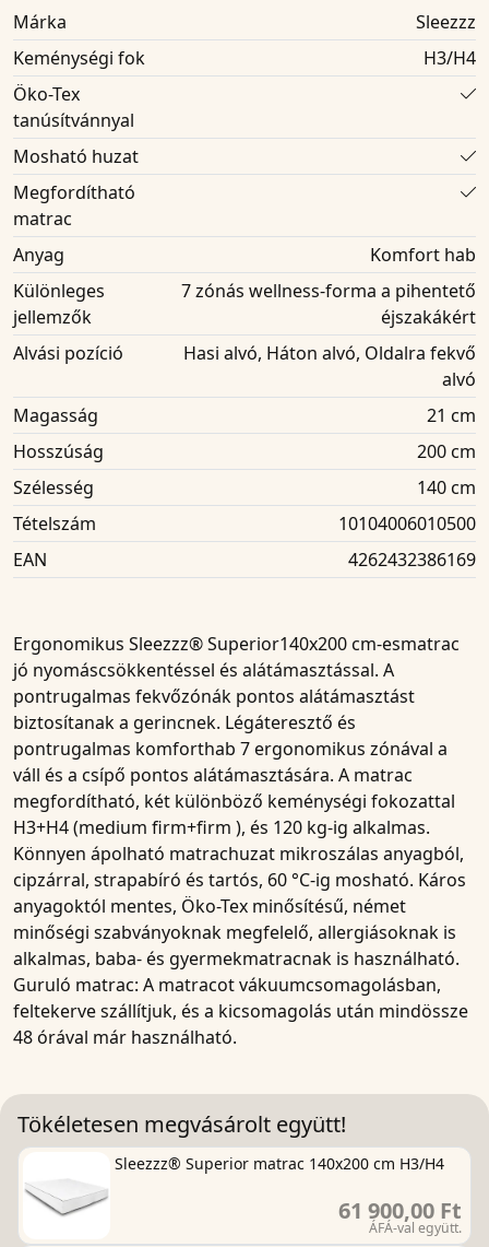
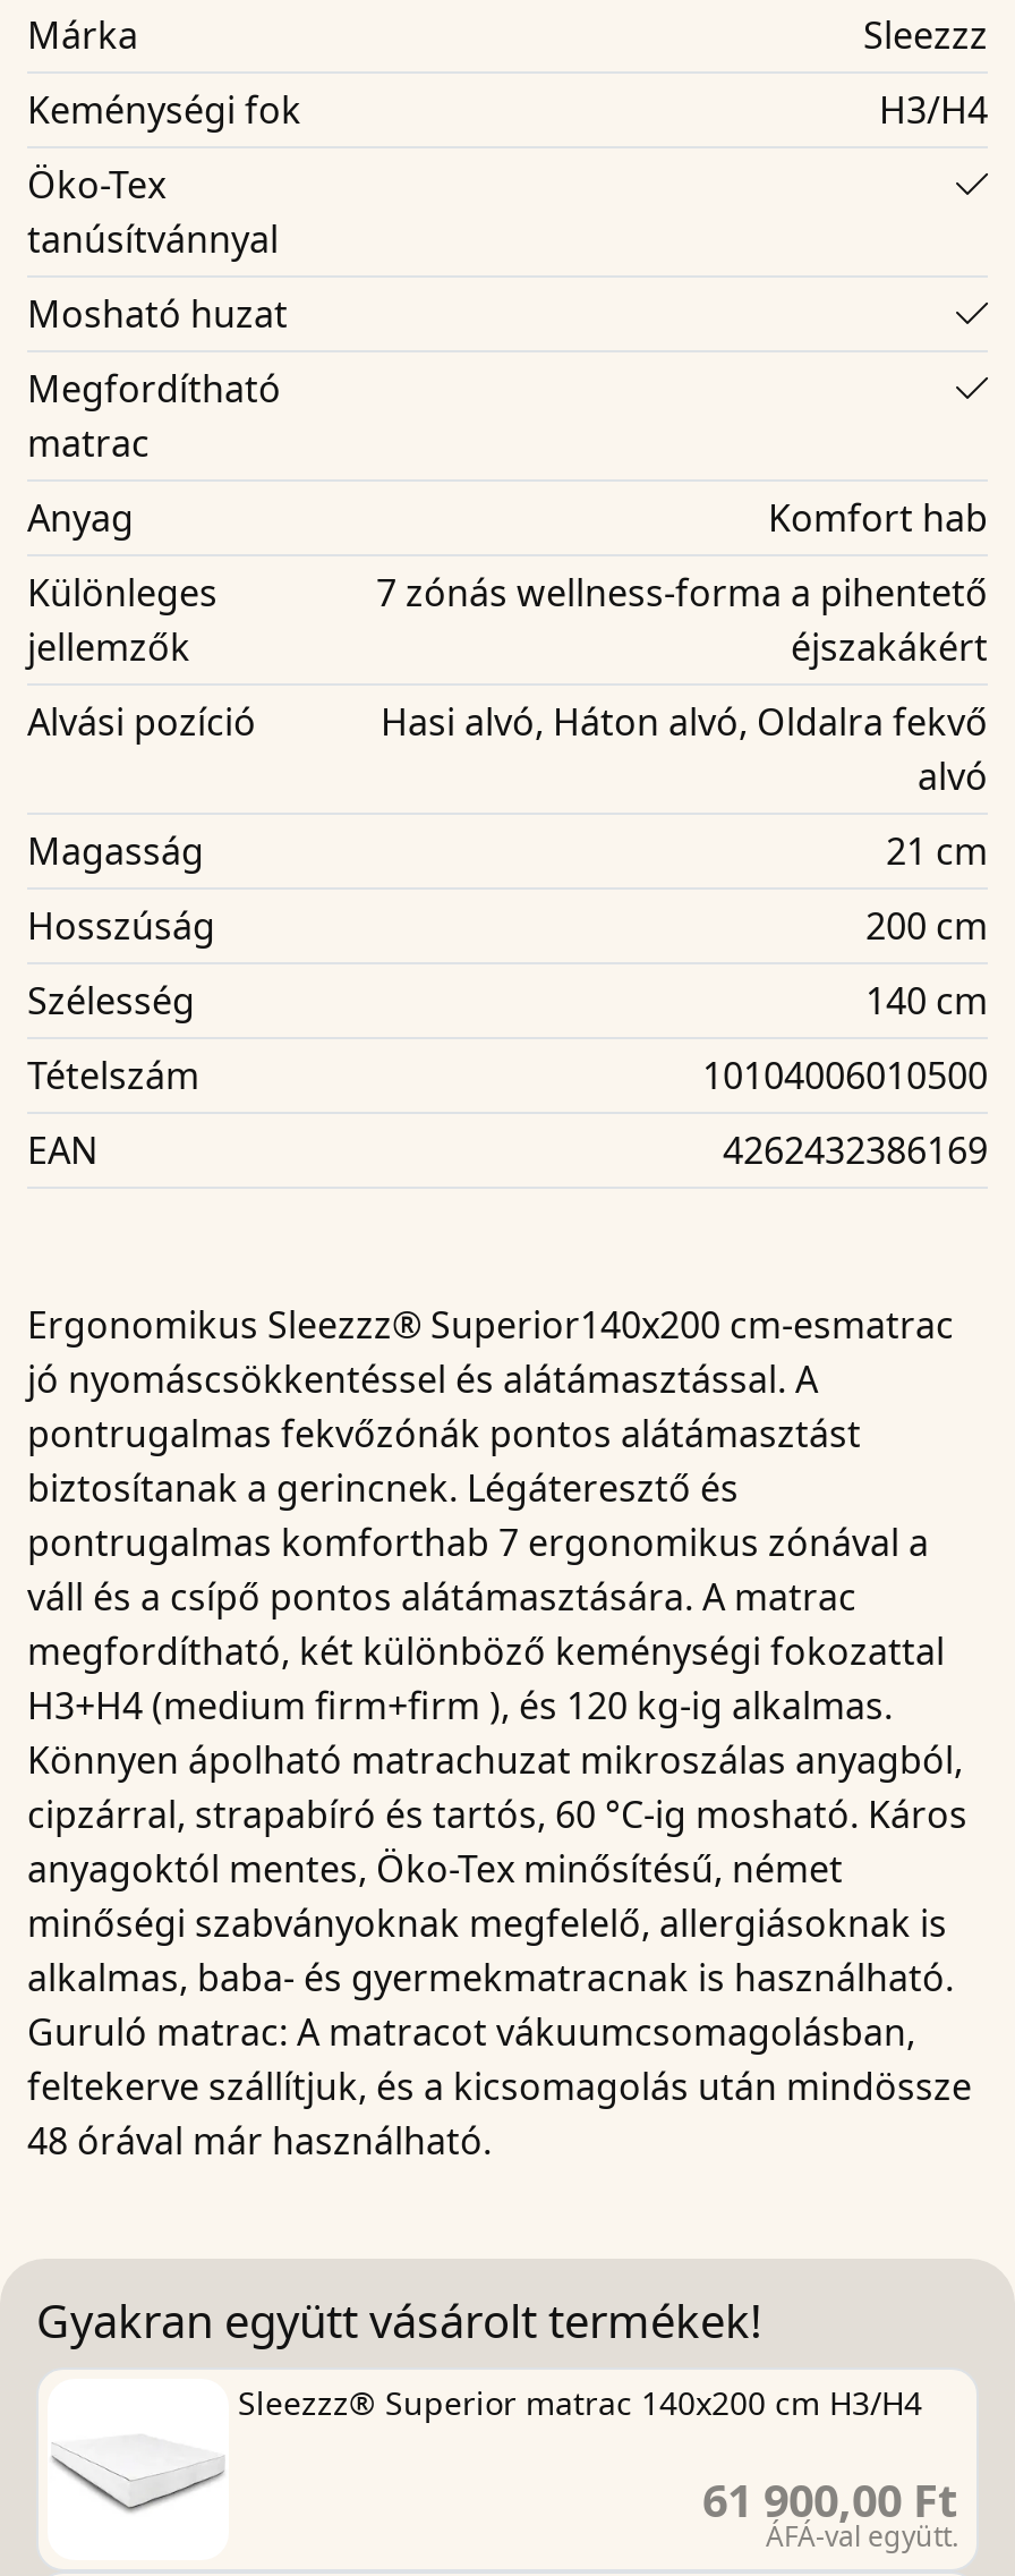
[17,1110,346,1139] Tökéletesen megvásárolt együtt! -> [36,2291,761,2352] Gyakran együtt vásárolt termékek!

